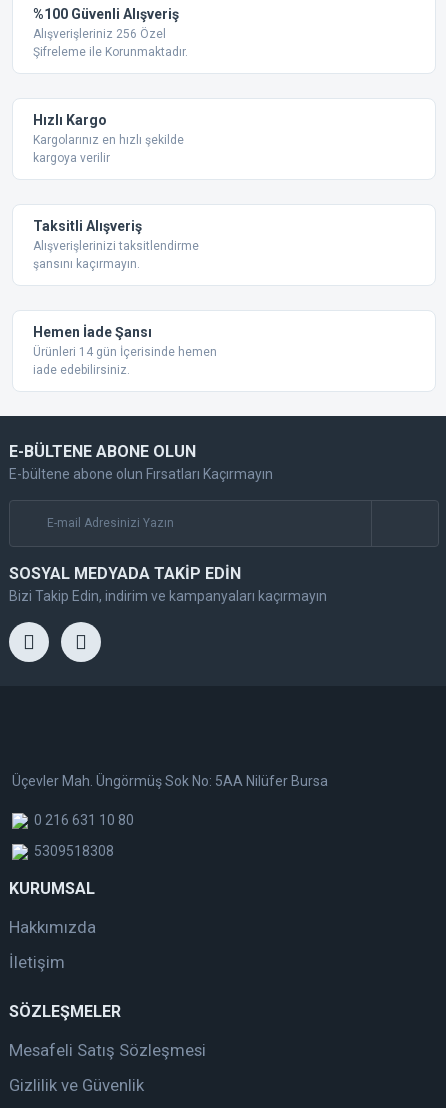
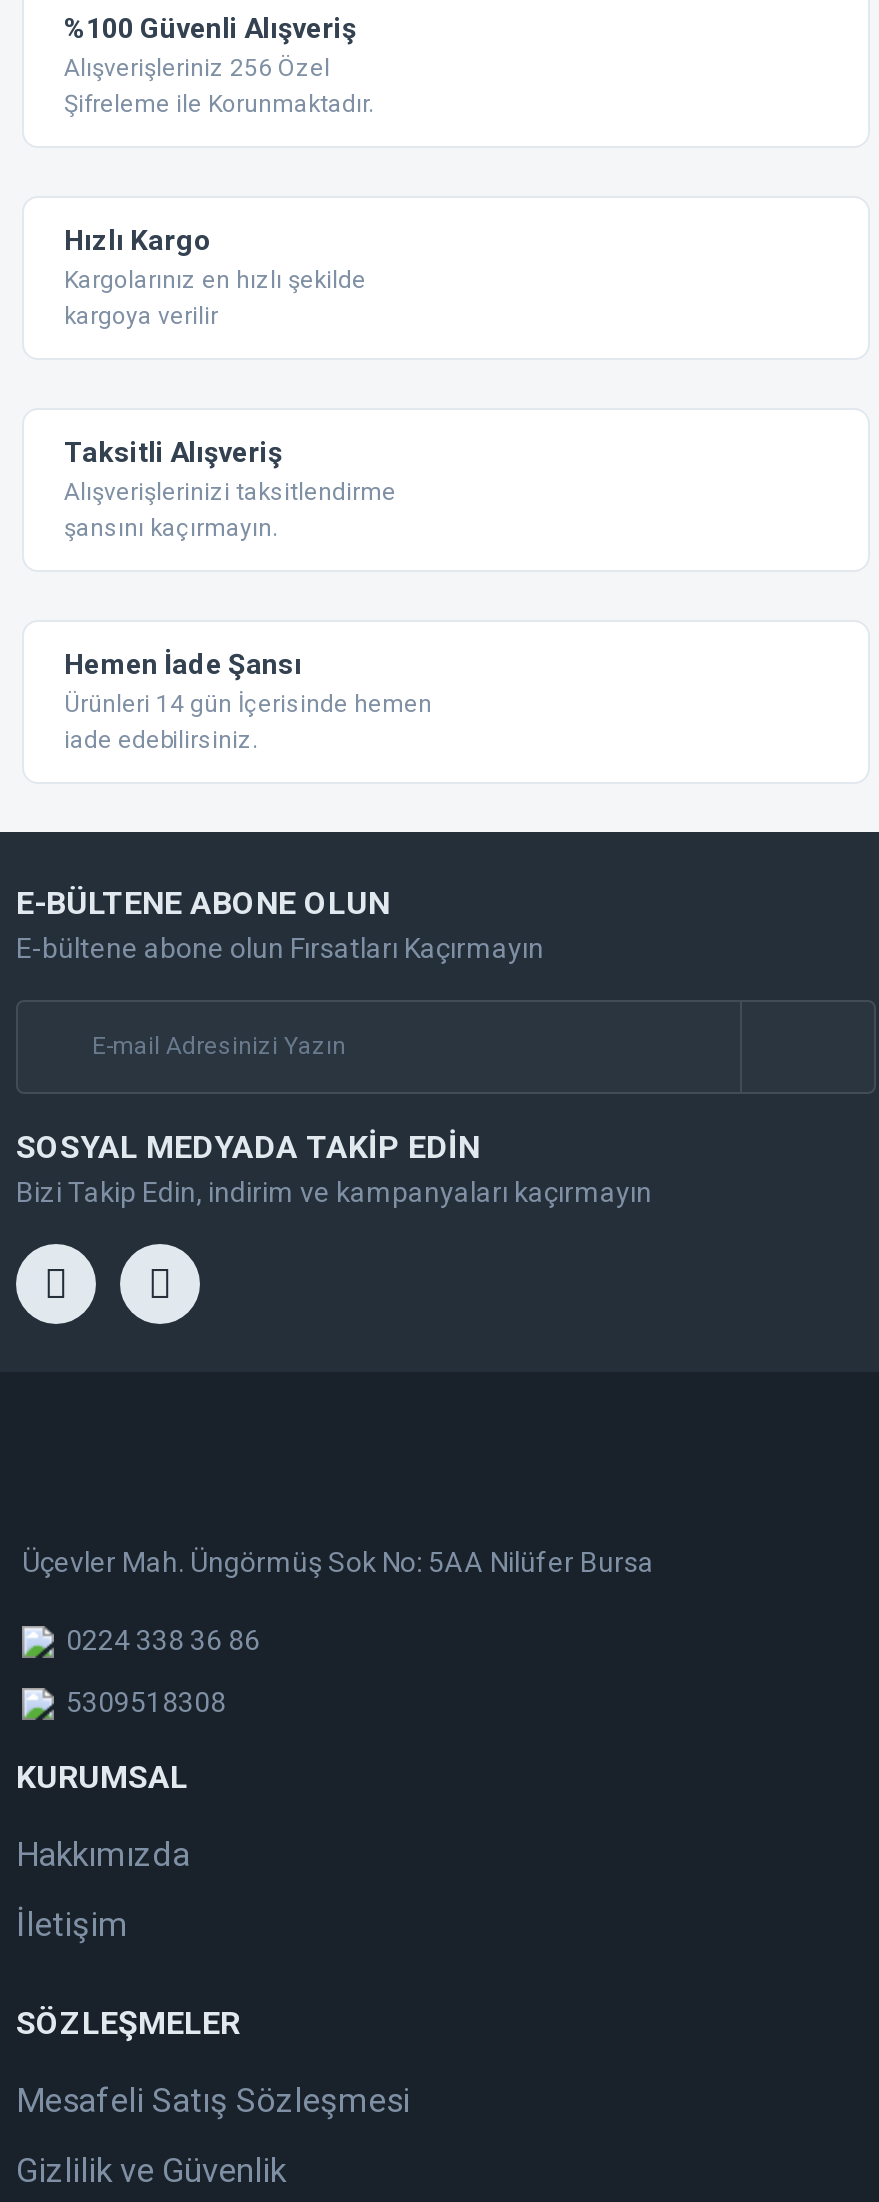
[34,812,134,828] 0 216 631 10 80 -> [66,1623,260,1655] 0224 338 36 86

